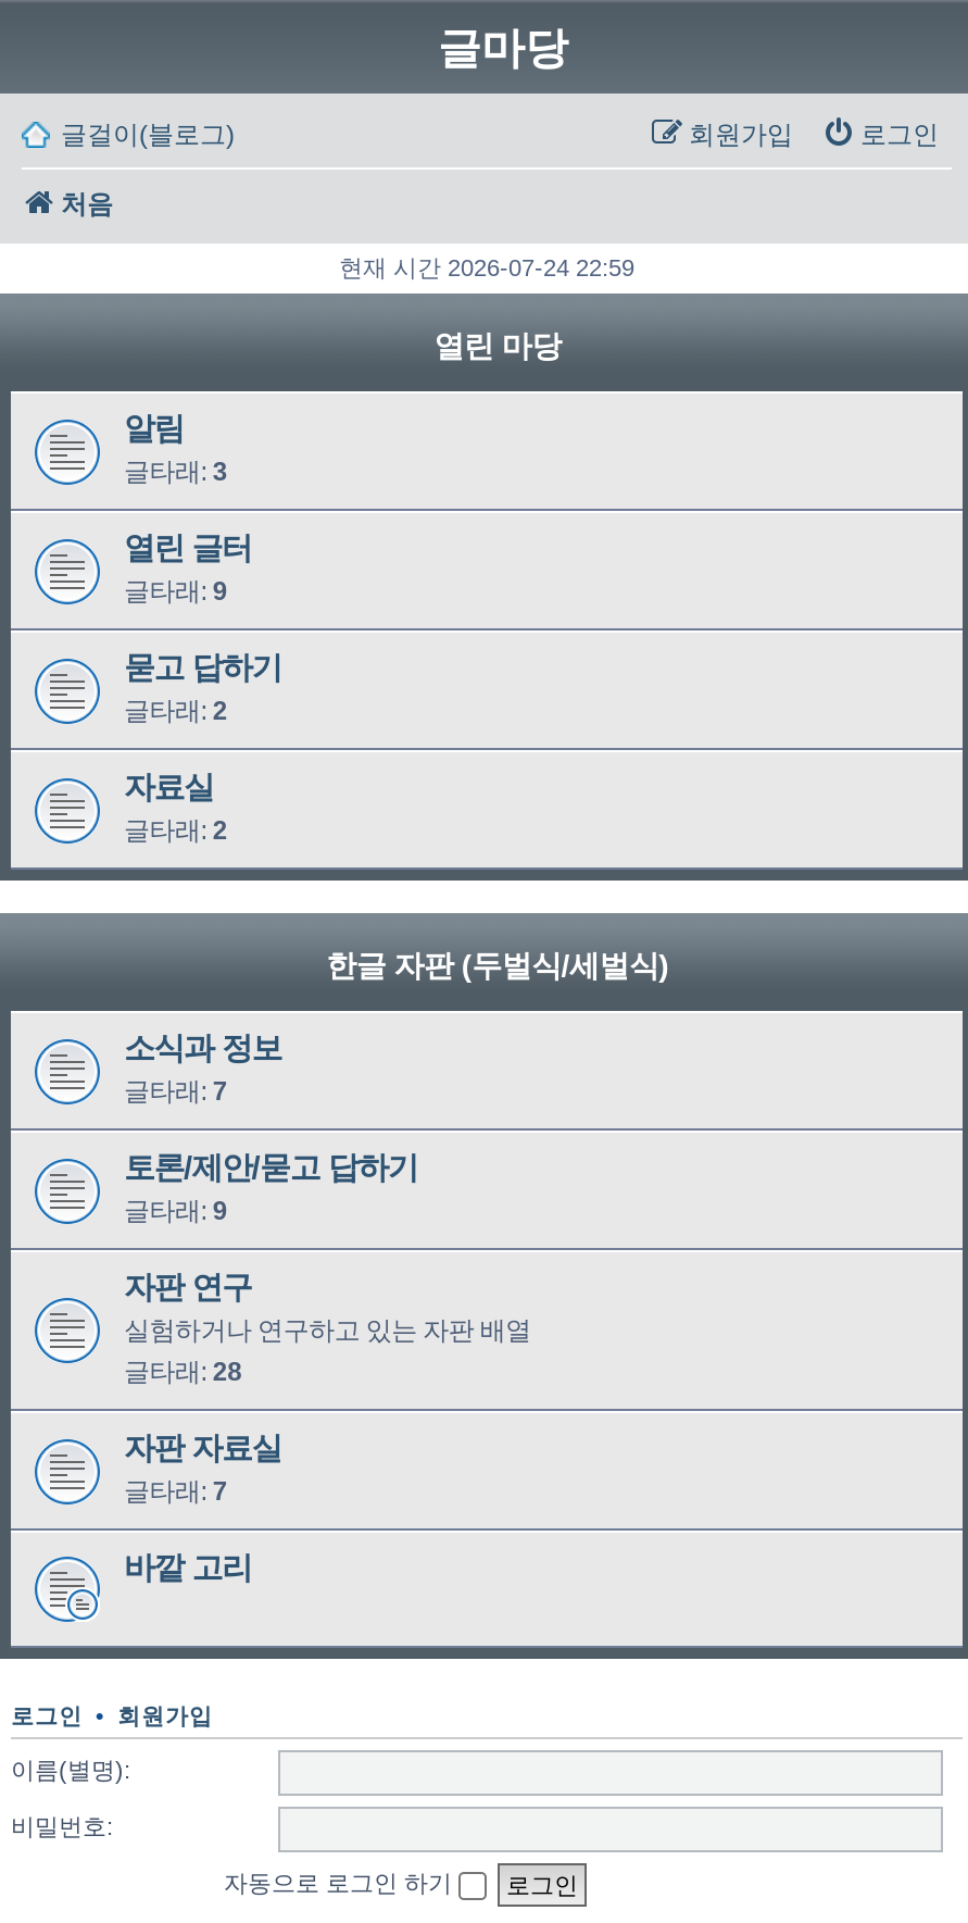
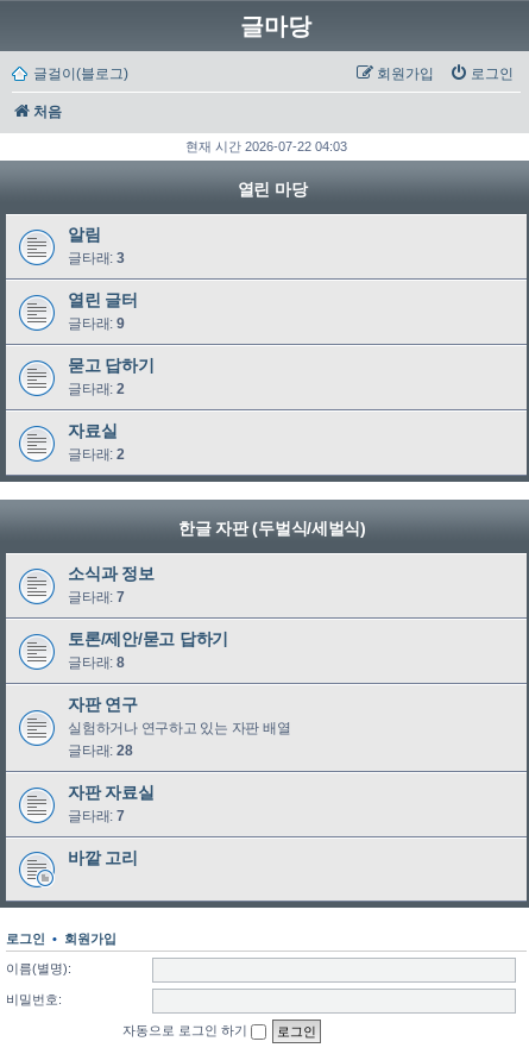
[339,254,634,280] 현재 시간 2026-07-24 22:59 -> [185,139,347,153] 현재 시간 2026-07-22 04:03
[124,1196,227,1226] 글타래: 9 -> [68,654,124,671] 글타래: 8

